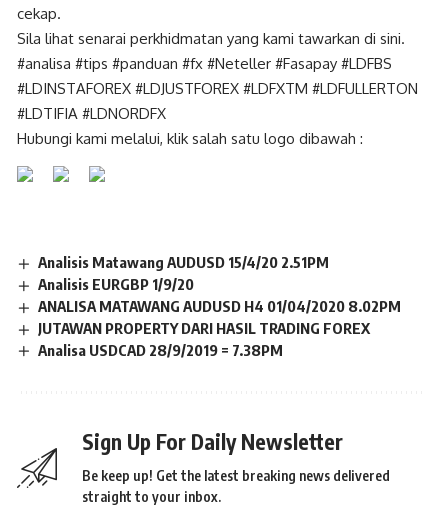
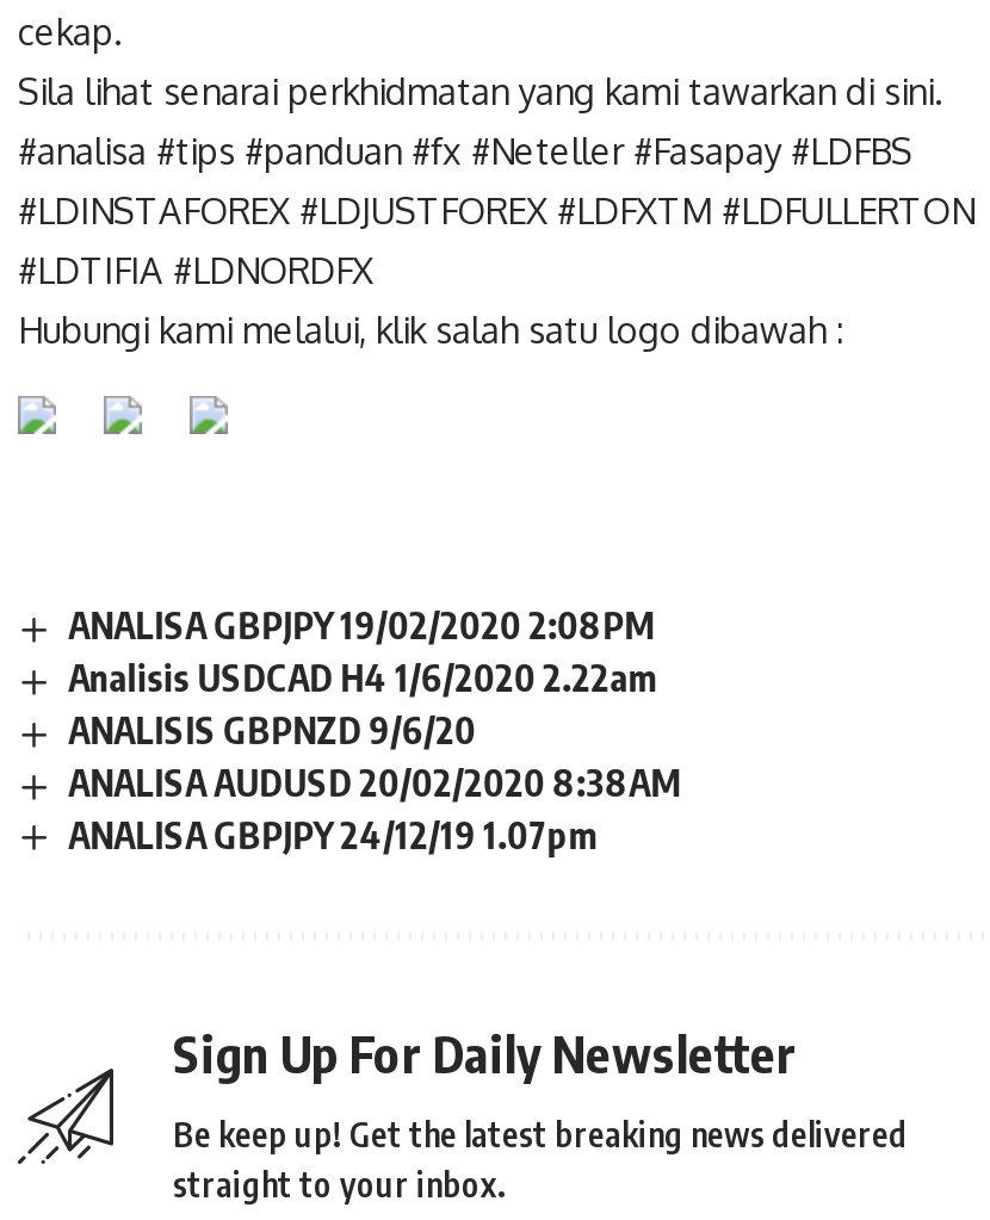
[38,253,401,359] Analisis Matawang AUDUSD 15/4/20 2.51PM | Analisis EURGBP 1/9/20 | ANALISA MATAWANG AUDUSD H4 01/04/2020 8.02PM | JUTAWAN PROPERTY DARI HASIL TRADING FOREX | Analisa USDCAD 28/9/2019 = 7.38PM -> [68,603,681,855] ANALISA GBPJPY 19/02/2020 2:08PM | Analisis USDCAD H4 1/6/2020 2.22am | ANALISIS GBPNZD 9/6/20 | ANALISA AUDUSD 20/02/2020 8:38AM | ANALISA GBPJPY 24/12/19 1.07pm

